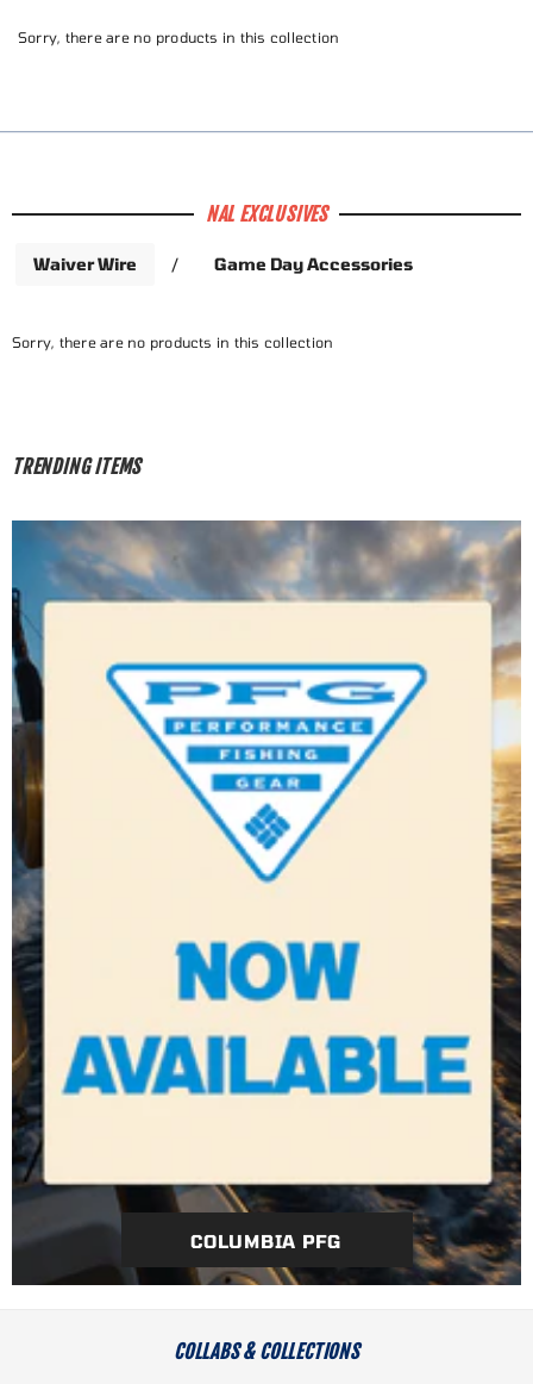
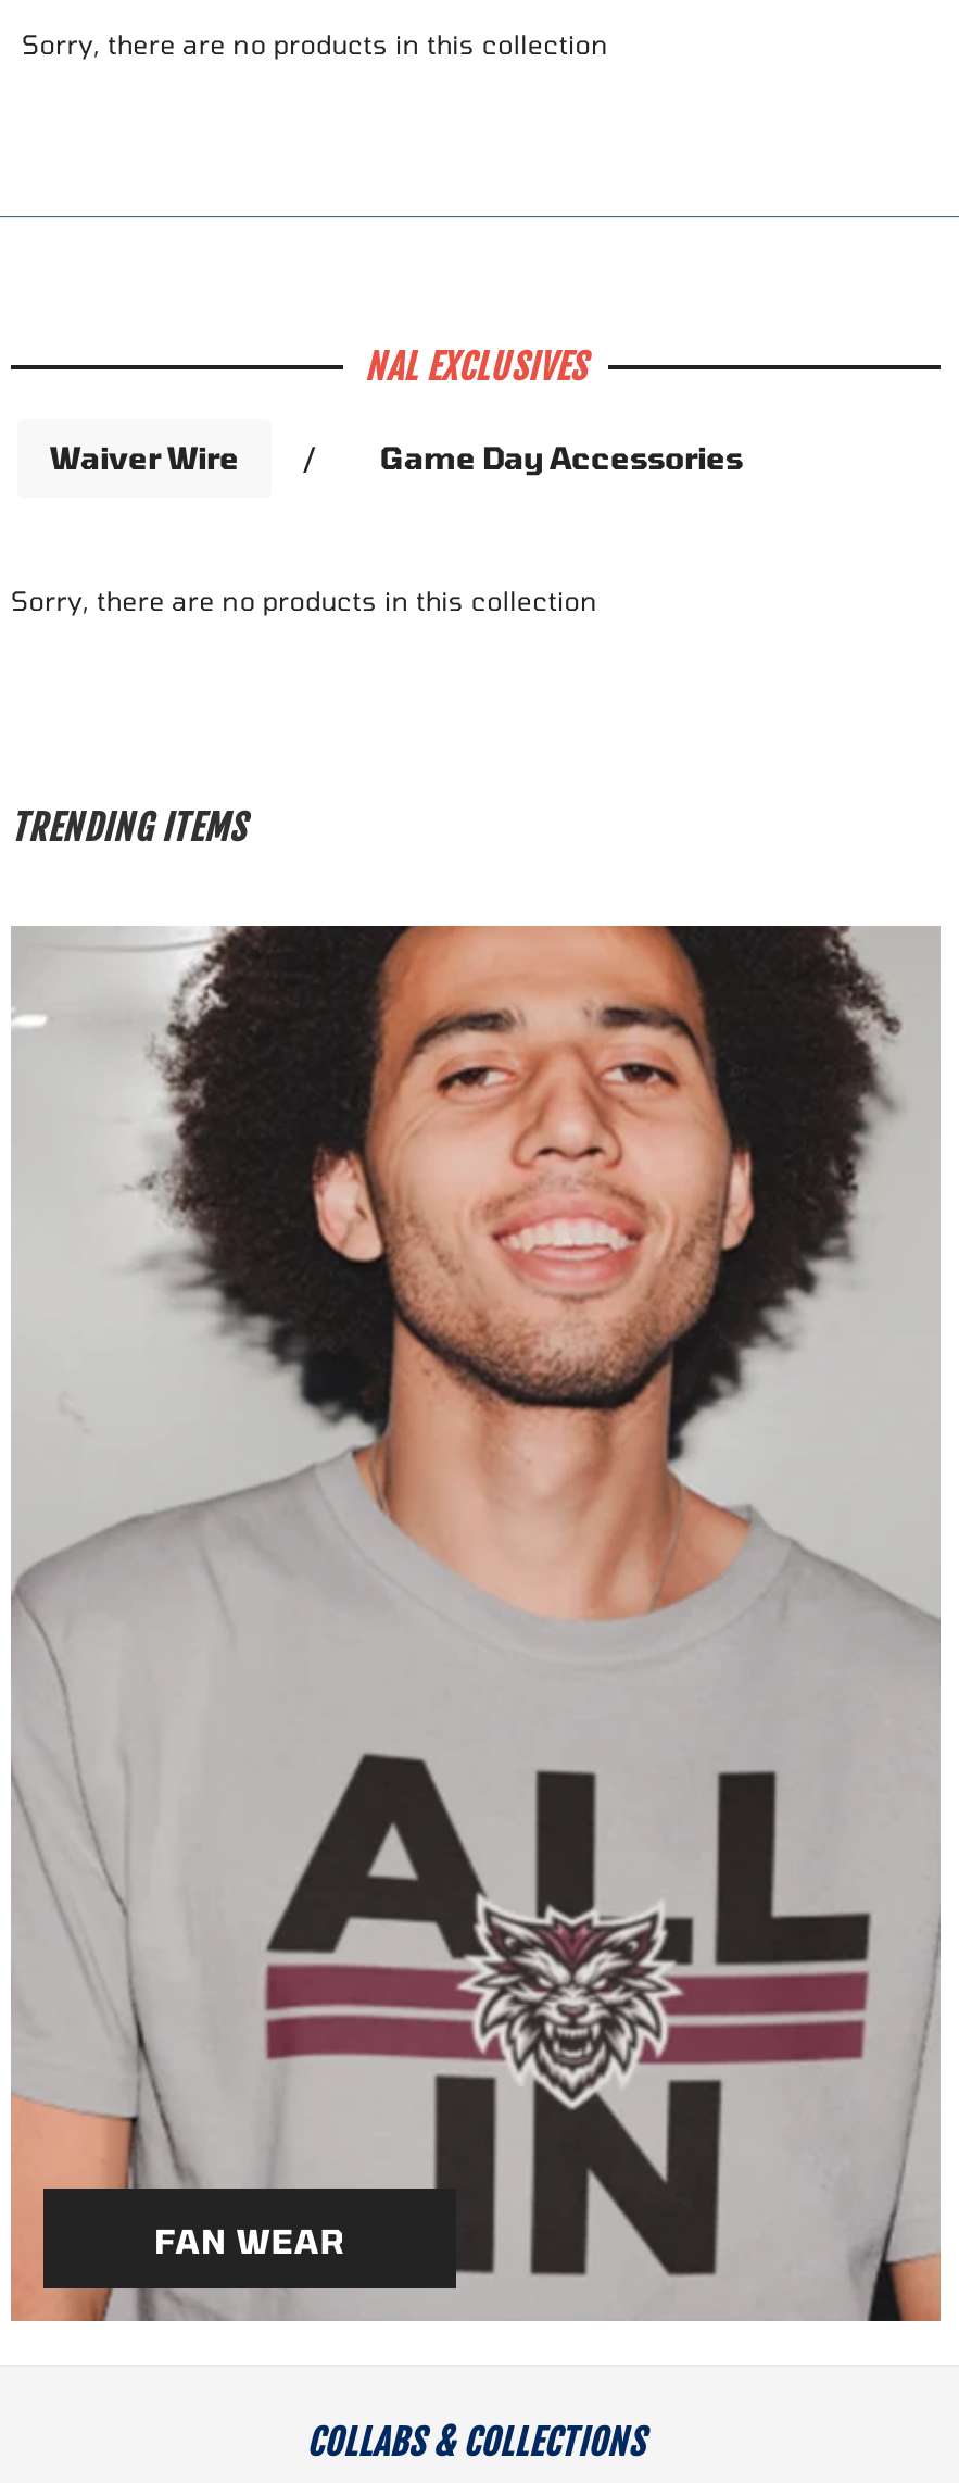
[11,519,522,1286] [image] | COLUMBIA PFG -> [9,924,943,2323] [image] | FAN WEAR

